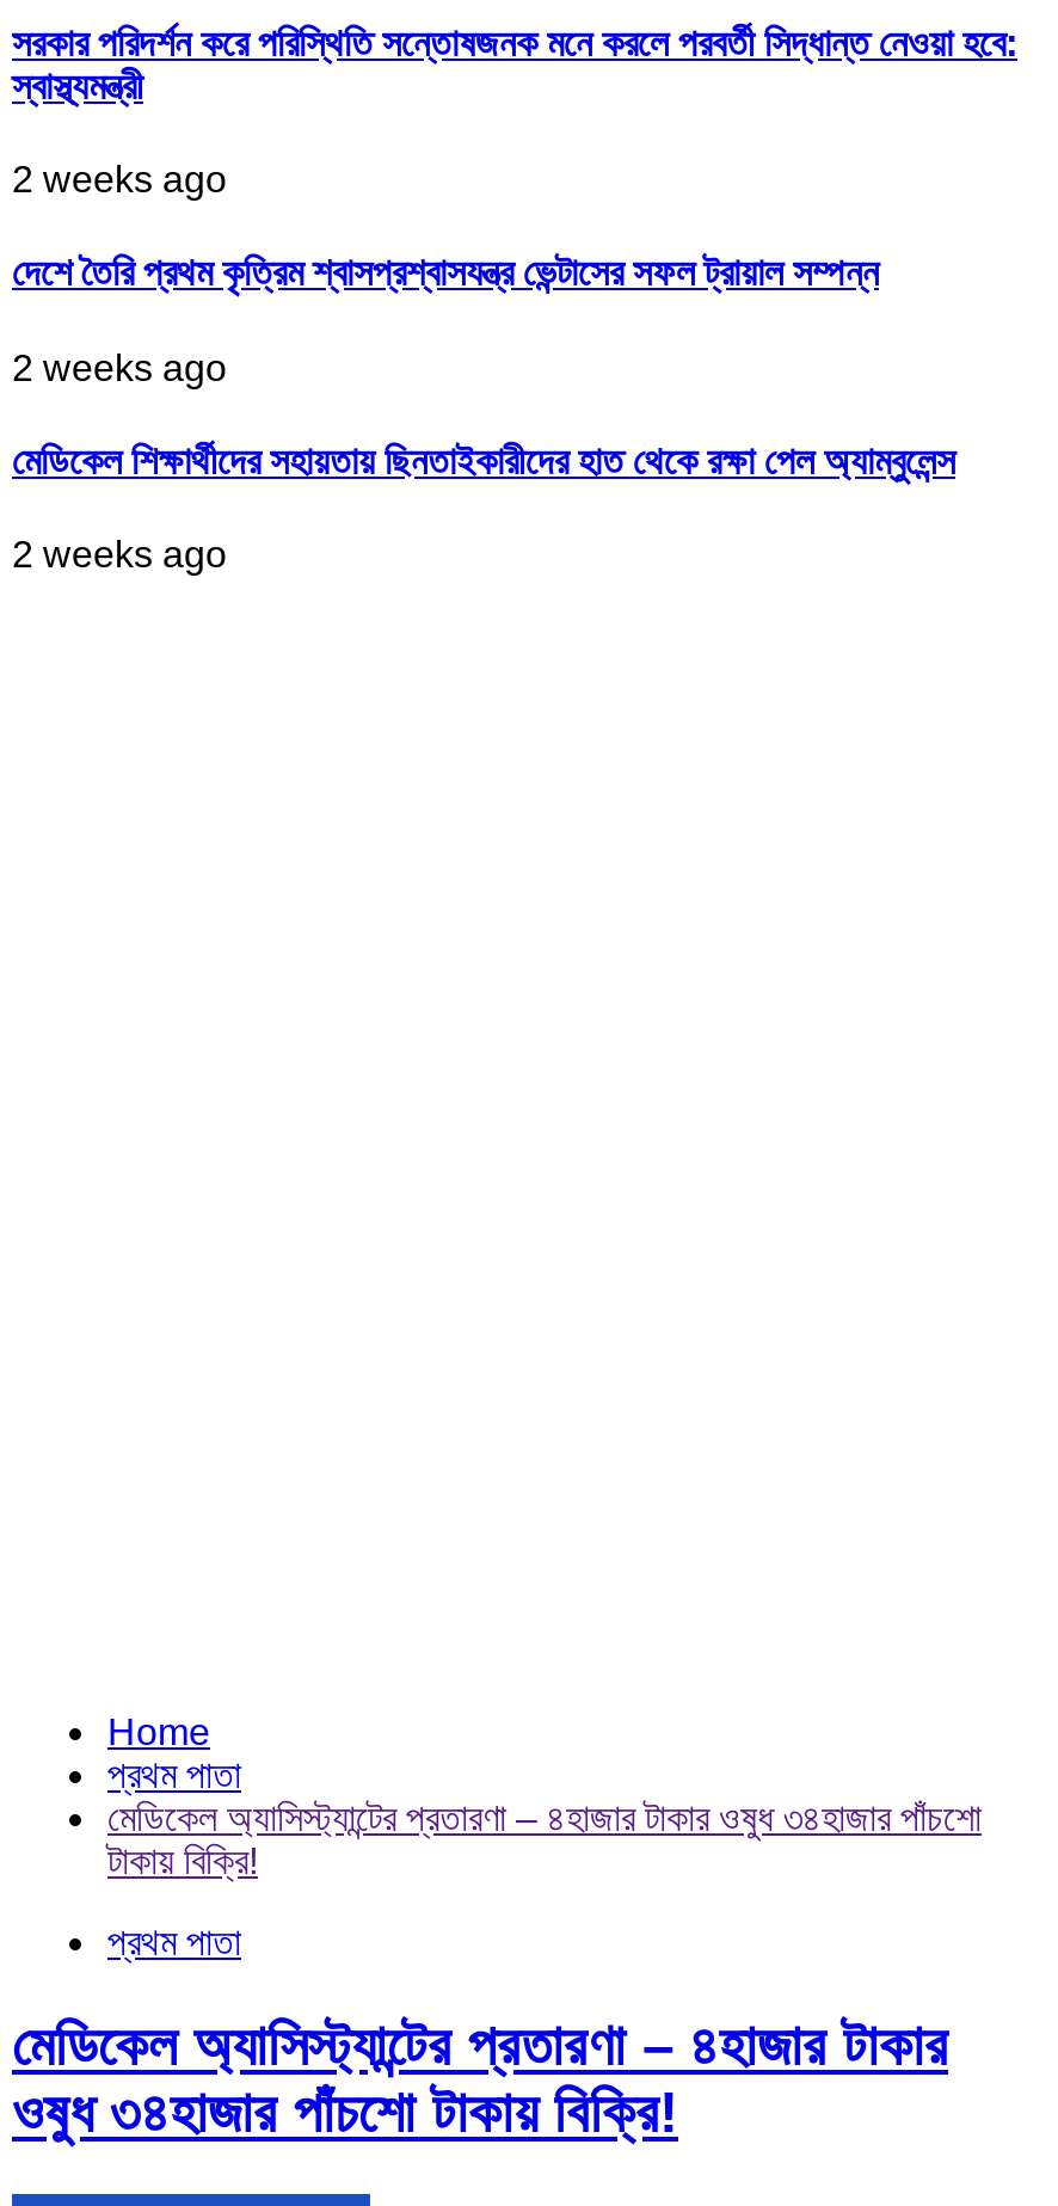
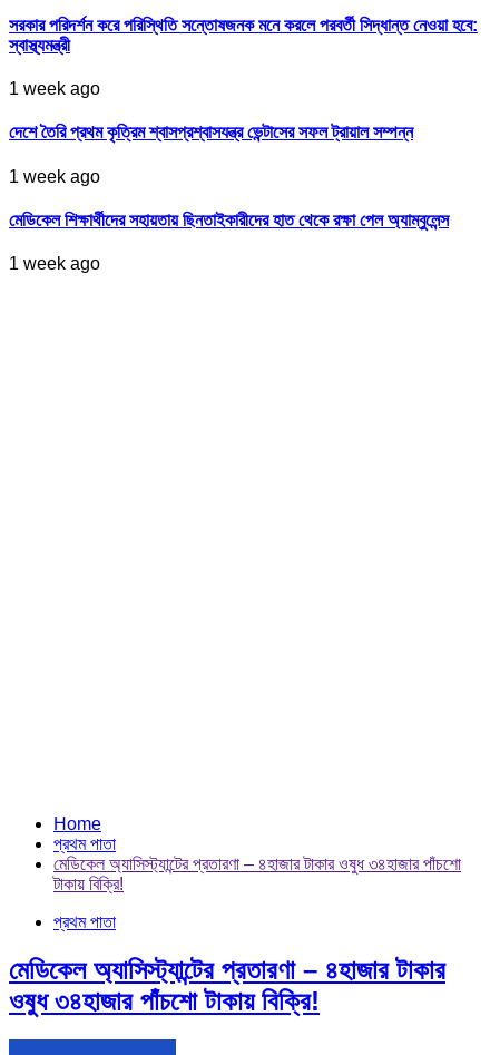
[12,159,227,199] 2 weeks ago -> [9,79,100,98] 1 week ago
[12,347,227,387] 2 weeks ago -> [9,167,100,186] 1 week ago
[12,534,227,575] 2 weeks ago -> [9,254,100,273] 1 week ago

